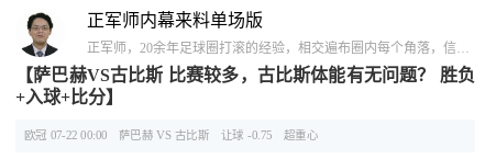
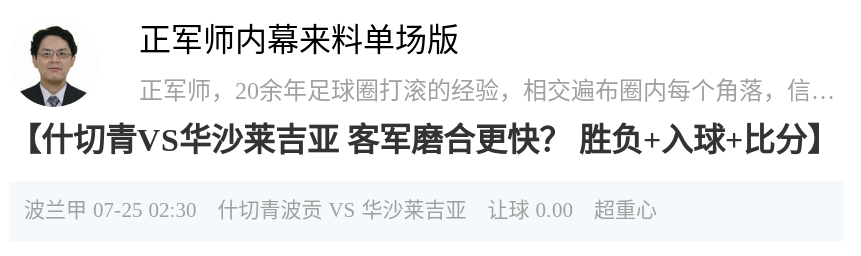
[15,66,475,106] 【萨巴赫VS古比斯 比赛较多，古比斯体能有无问题？ 胜负 | +入球+比分】 -> [9,123,839,157] 【什切青VS华沙莱吉亚 客军磨合更快？ 胜负+入球+比分】
[24,129,275,142] 欧冠 07-22 00:00 | 萨巴赫 VS 古比斯 | 让球 -0.75 -> [24,199,579,221] 波兰甲 07-25 02:30 | 什切青波贡 VS 华沙莱吉亚 | 让球 0.00

